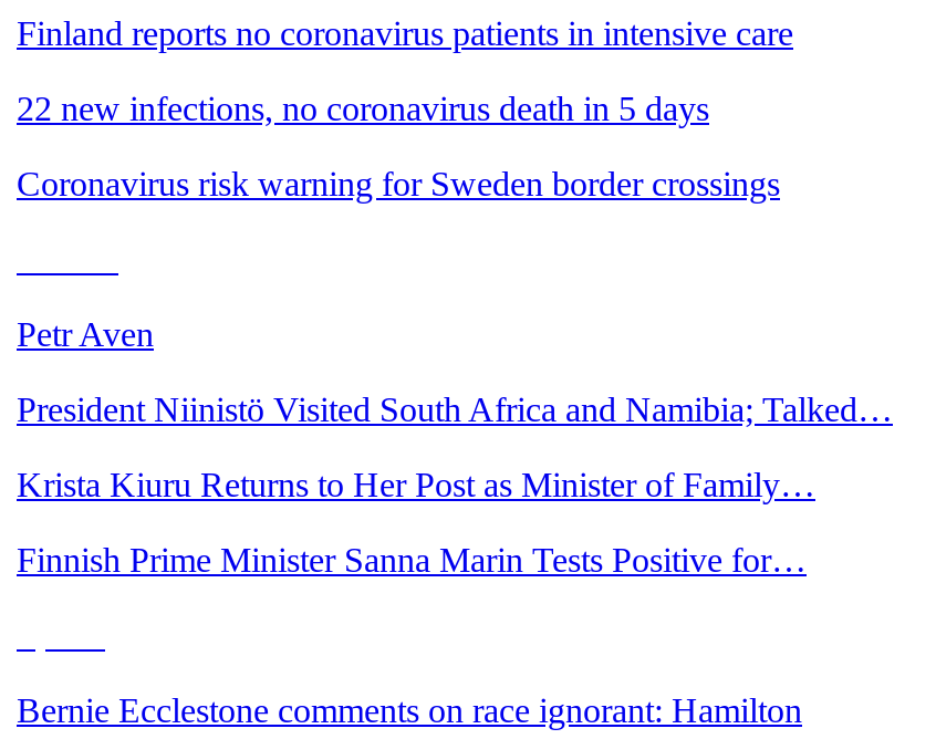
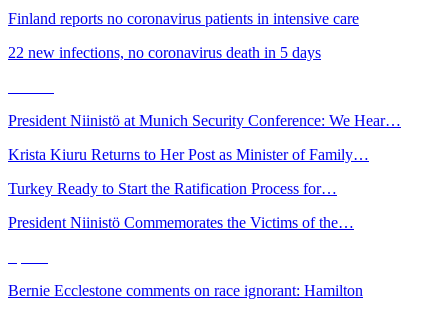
[17,164,780,202] Coronavirus risk warning for Sweden border crossings -> none
[17,315,893,428] Petr Aven | President Niinistö Visited South Africa and Namibia; Talked… -> [8,112,401,129] President Niinistö at Munich Security Conference: We Hear…
moved [17,465,815,503] -> [8,146,369,163]: Krista Kiuru Returns to Her Post as Minister of Family…
[17,541,807,578] Finnish Prime Minister Sanna Marin Tests Positive for… -> [8,180,354,231] Turkey Ready to Start the Ratification Process for… | President Niinistö Commemorates the Victims of the…

